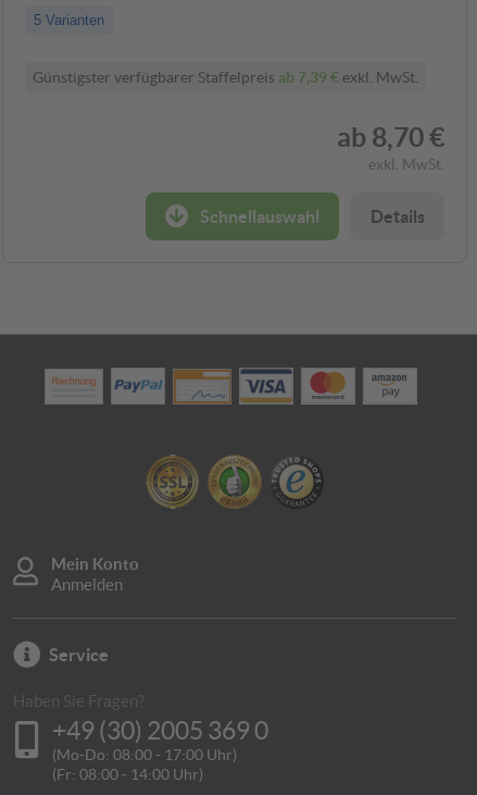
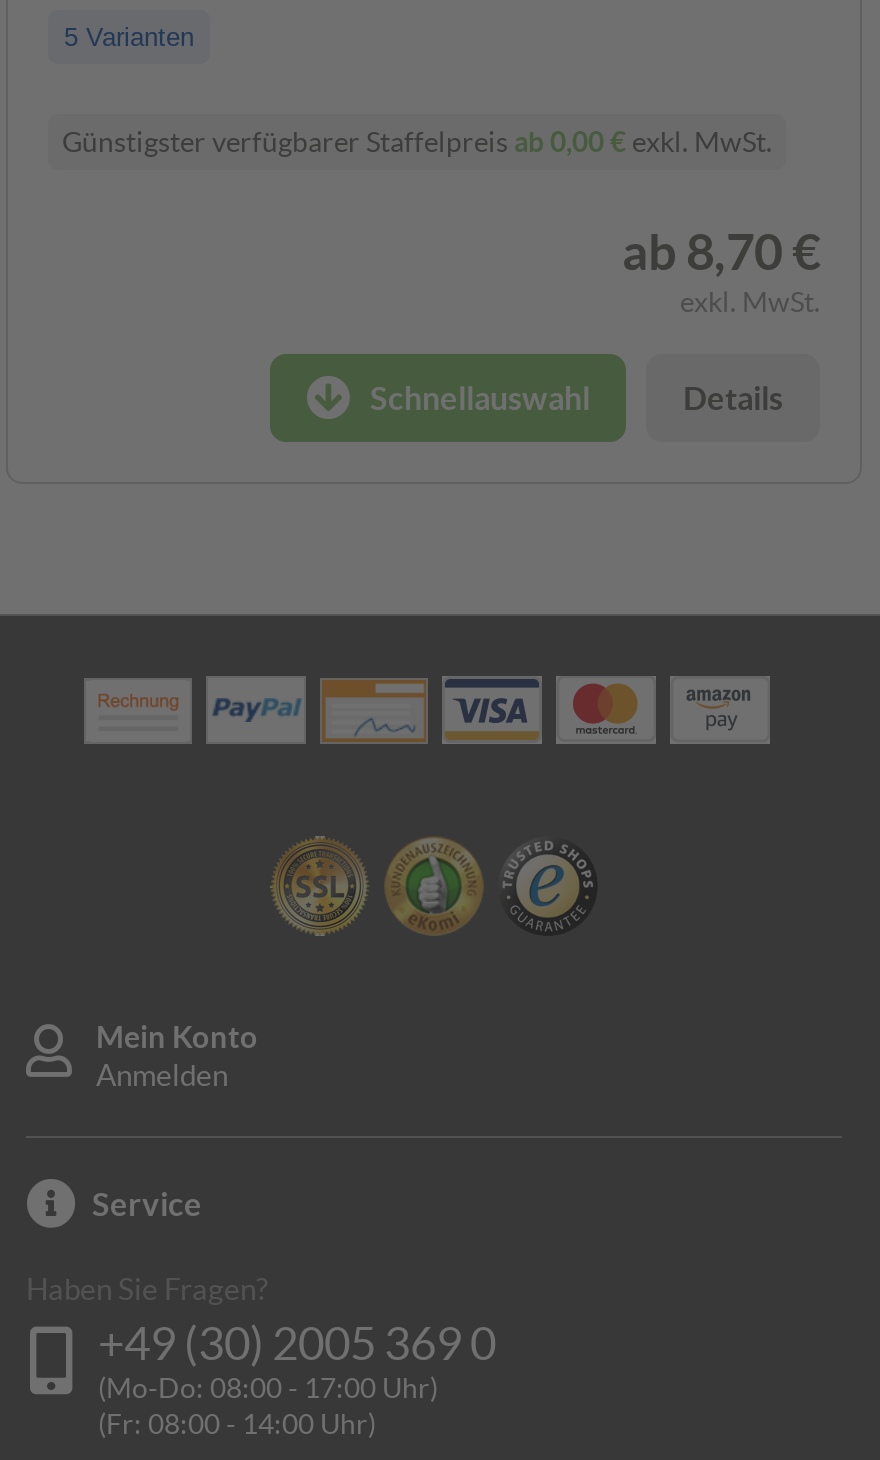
[33,69,418,86] Günstigster verfügbarer Staffelpreis ab 7,39 €exkl. MwSt. -> [62,127,772,159] Günstigster verfügbarer Staffelpreis ab 0,00 €exkl. MwSt.

